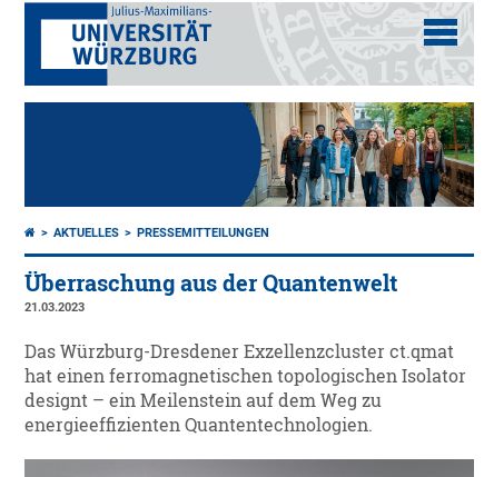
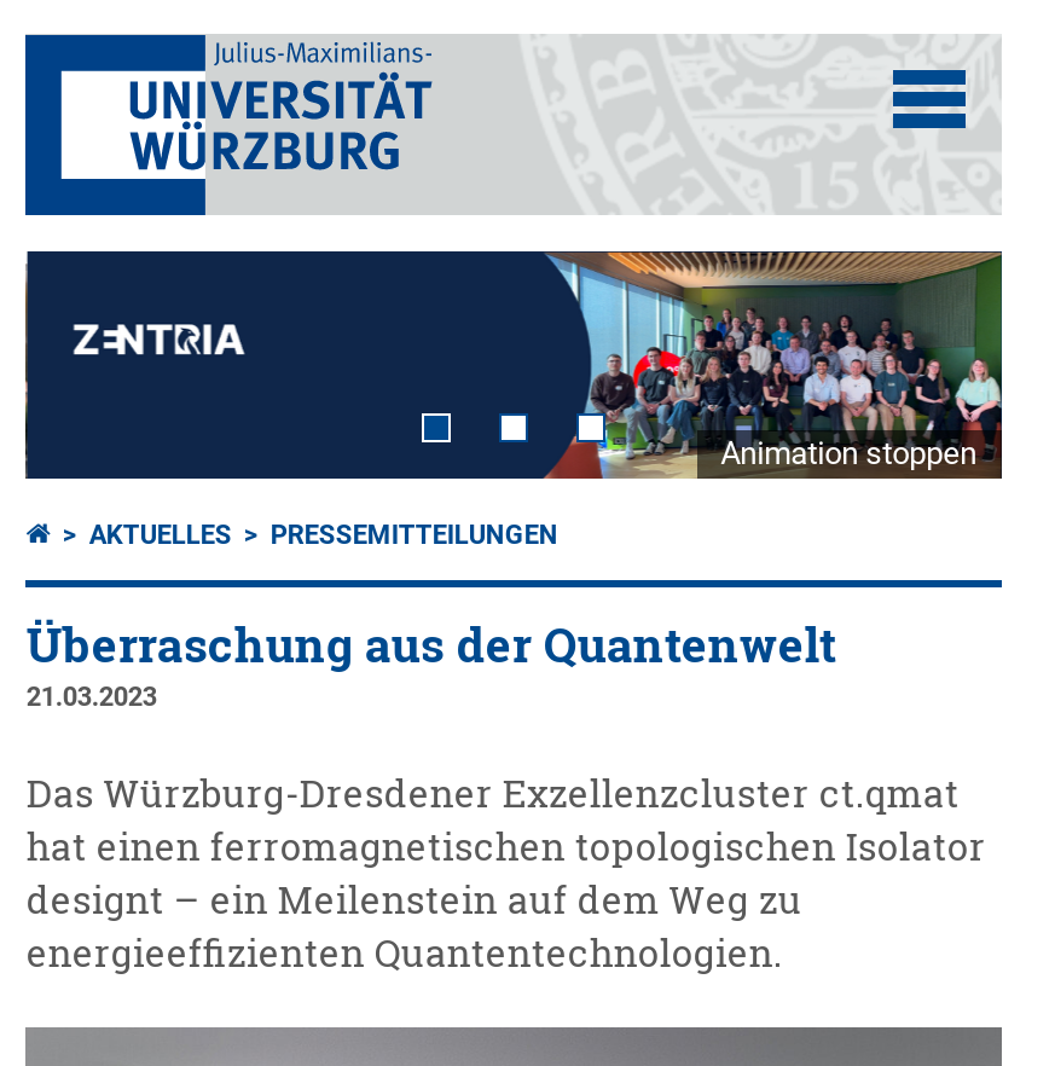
none -> [720,436,977,472] Animation stoppen
[23,101,474,208] [image] -> [23,249,1002,481] [image]

